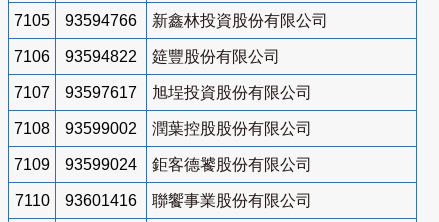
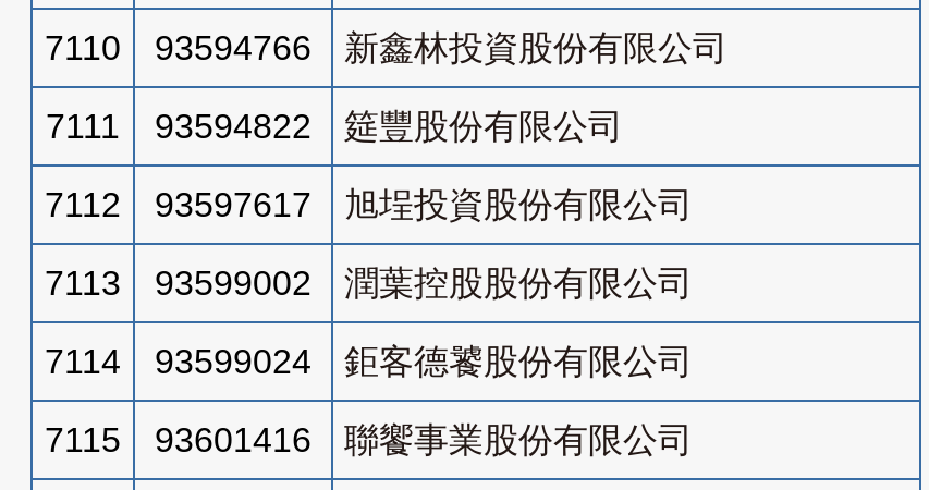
[14,12,328,29] 7105 93594766 新鑫林投資股份有限公司 -> [45,29,728,66] 7110 93594766 新鑫林投資股份有限公司
[14,48,280,65] 7106 93594822 筵豐股份有限公司 -> [46,108,623,145] 7111 93594822 筵豐股份有限公司
[14,84,312,101] 7107 93597617 旭埕投資股份有限公司 -> [45,186,693,223] 7112 93597617 旭埕投資股份有限公司
[14,120,312,137] 7108 93599002 潤葉控股股份有限公司 -> [45,264,693,301] 7113 93599002 潤葉控股股份有限公司
[14,156,312,173] 7109 93599024 鉅客德饕股份有限公司 -> [45,343,693,380] 7114 93599024 鉅客德饕股份有限公司
[14,192,312,209] 7110 93601416 聯饗事業股份有限公司 -> [45,421,693,458] 7115 93601416 聯饗事業股份有限公司

